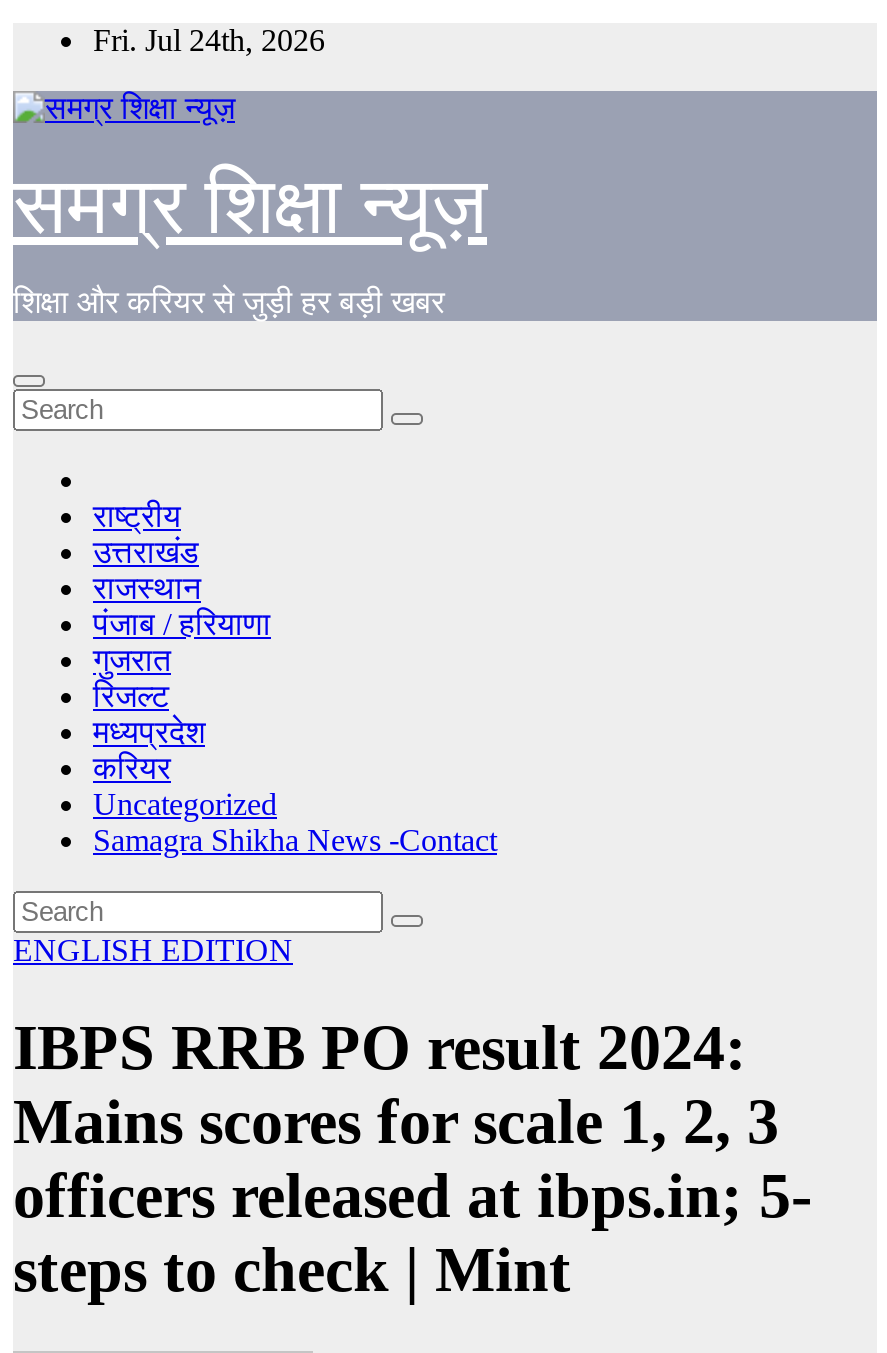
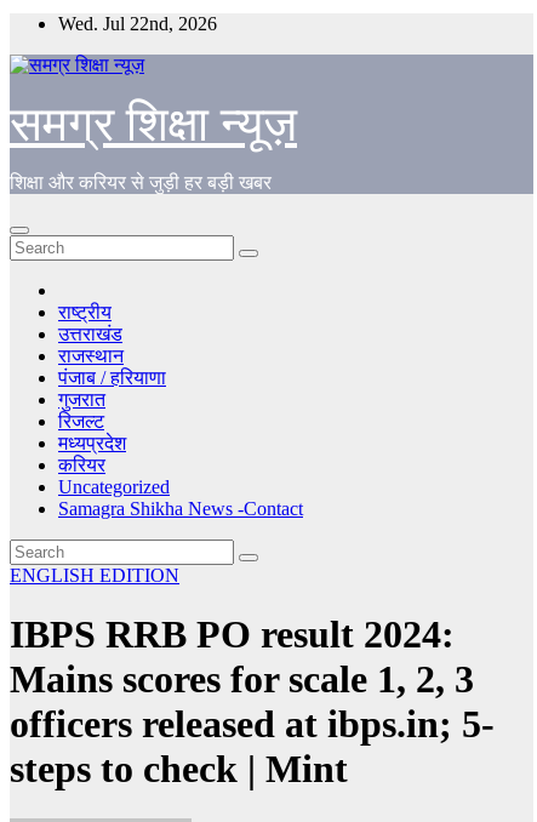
[93,23,325,57] Fri. Jul 24th, 2026 -> [58,13,217,34] Wed. Jul 22nd, 2026

